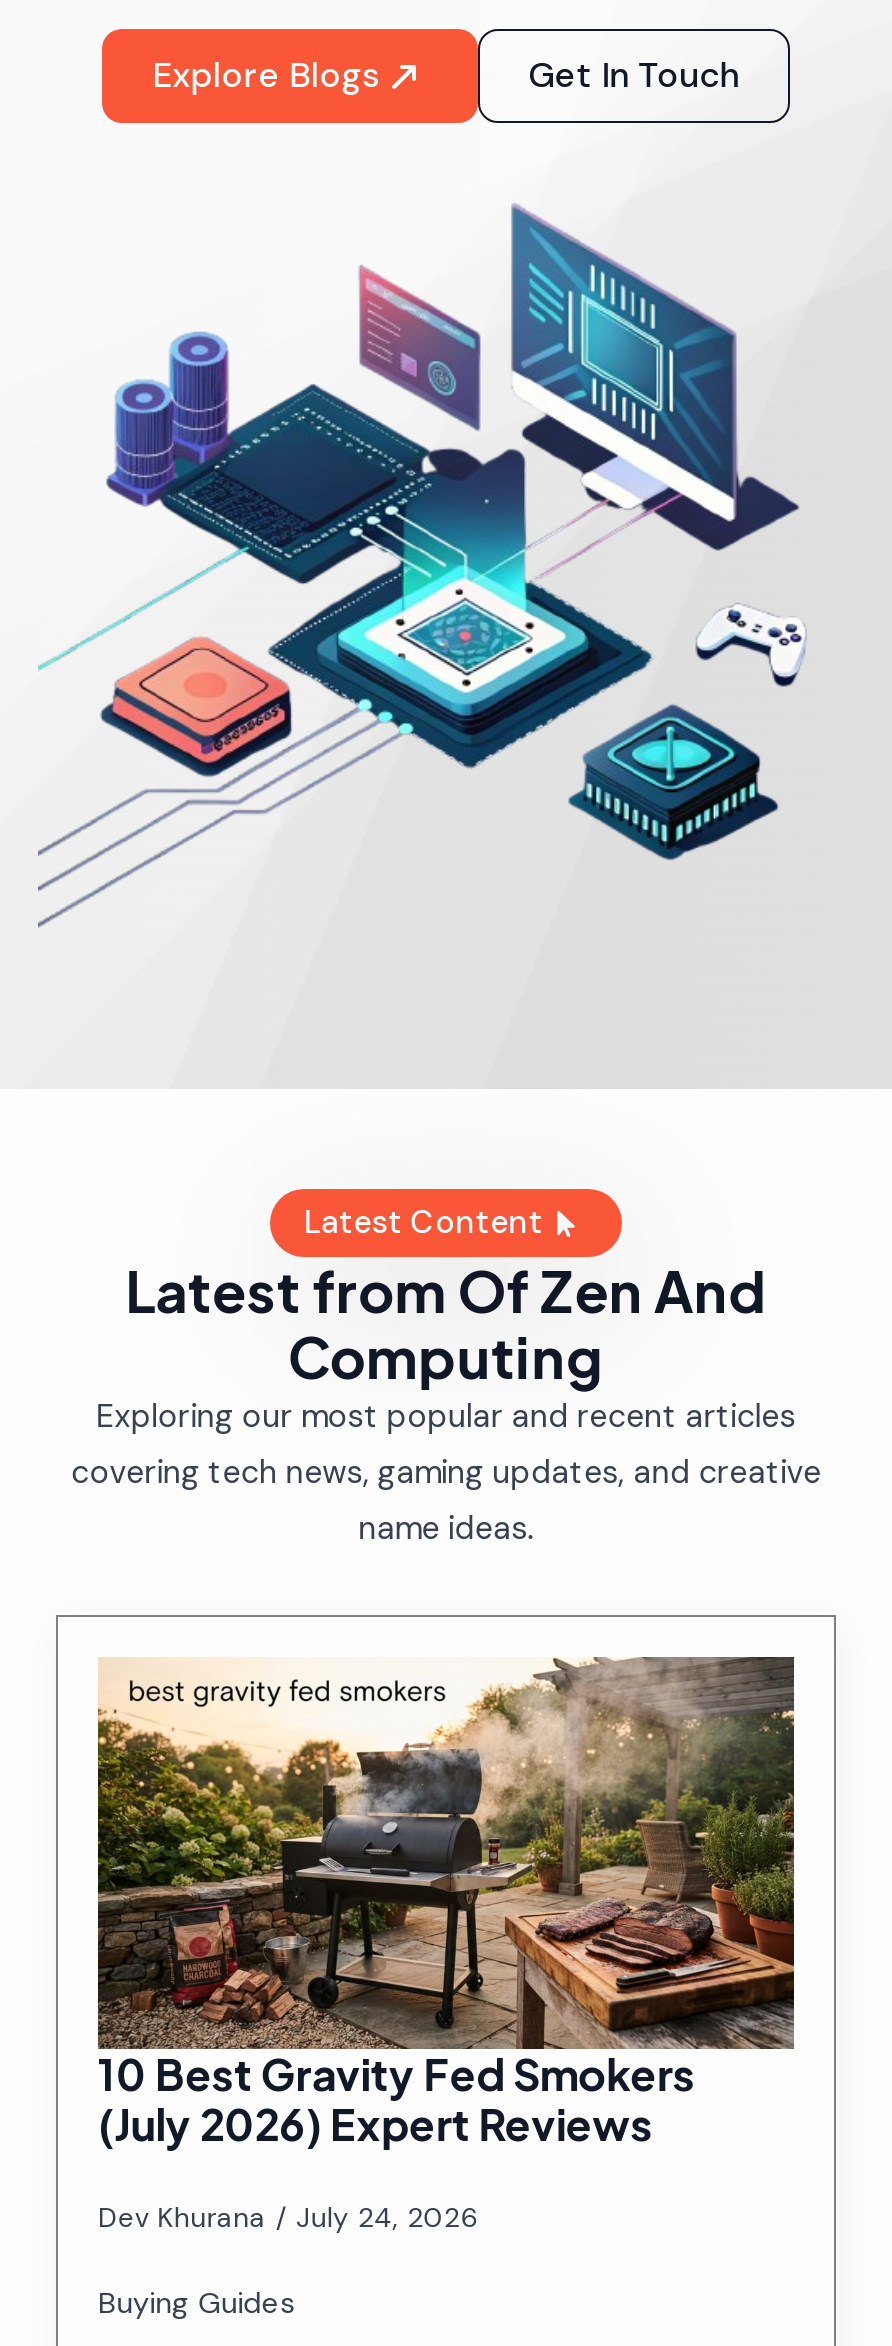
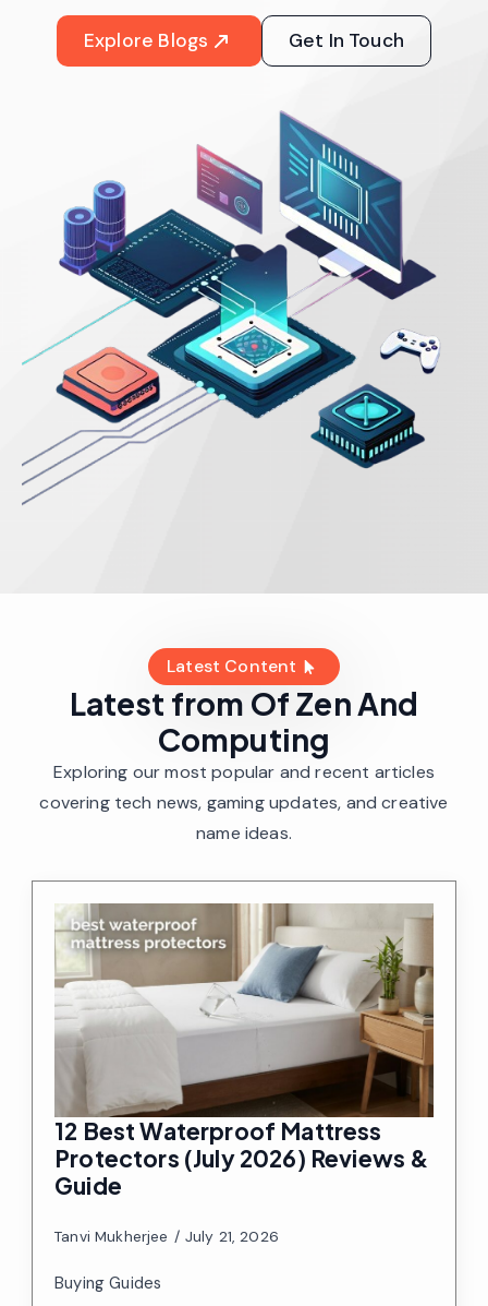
[96,1657,796,2151] [image] | 10 Best Gravity Fed Smokers | (July 2026) Expert Reviews -> [54,902,434,1200] [image] | 12 Best Waterproof Mattress | Protectors (July 2026) Reviews & | Guide
[98,2199,479,2235] Dev Khurana | July 24, 2026 -> [54,1227,279,1246] Tanvi Mukherjee | July 21, 2026

